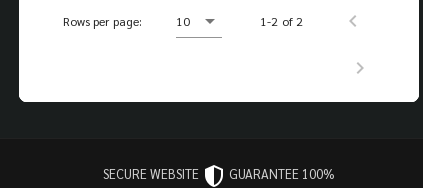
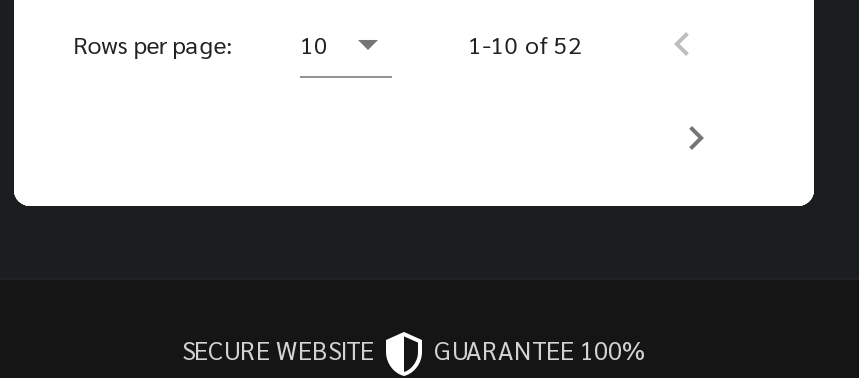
[260,13,303,29] 1-2 of 2 -> [468,28,582,60] 1-10 of 52

